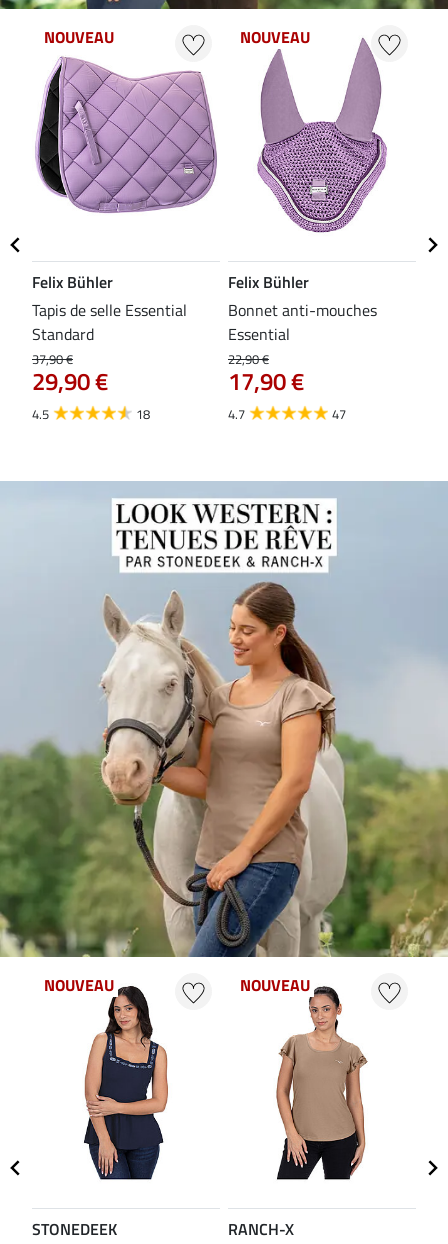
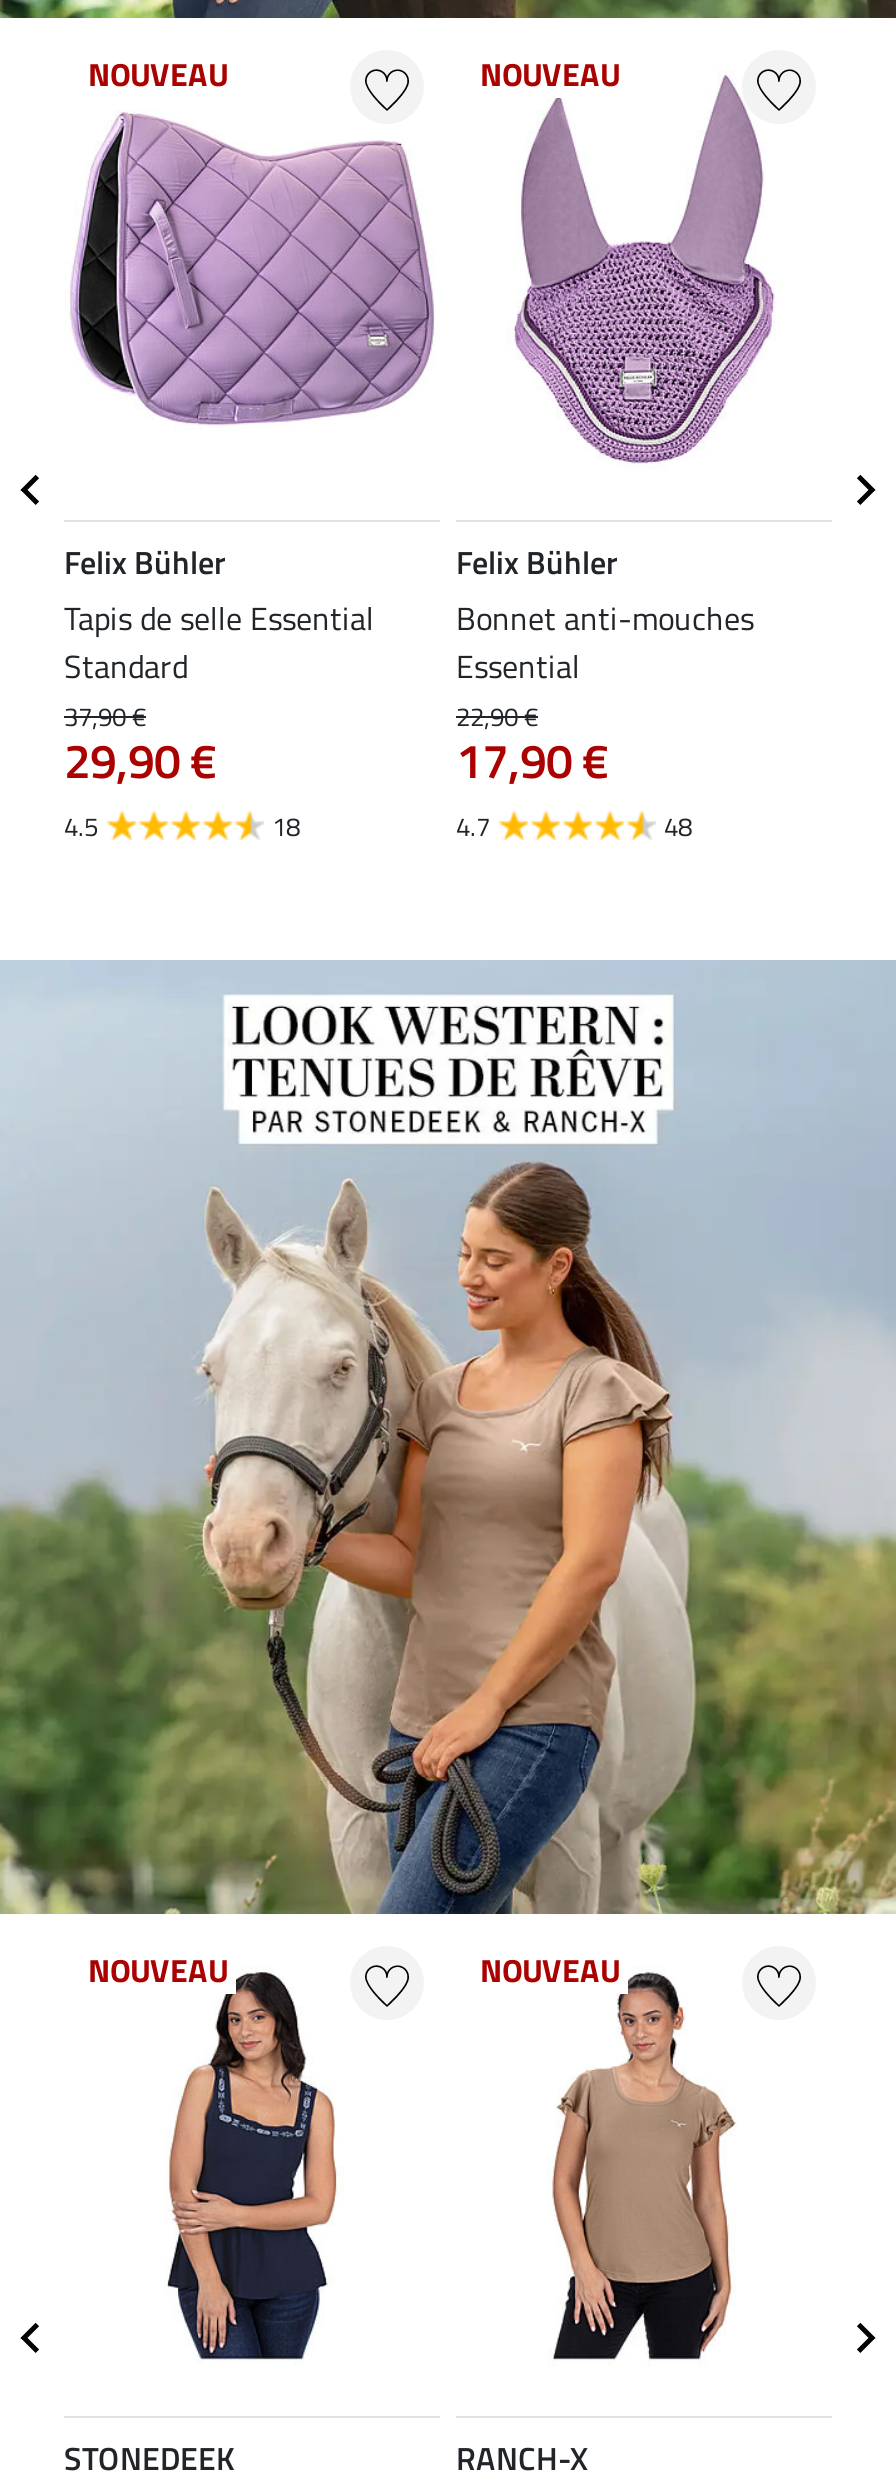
[332,404,346,424] 47 -> [664,807,692,847] 48

